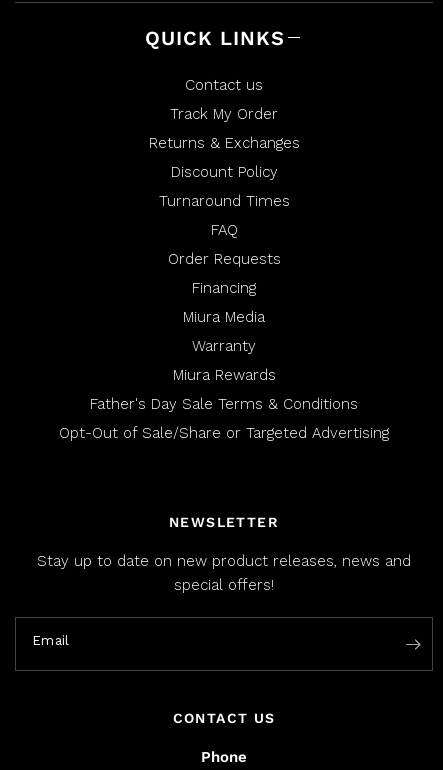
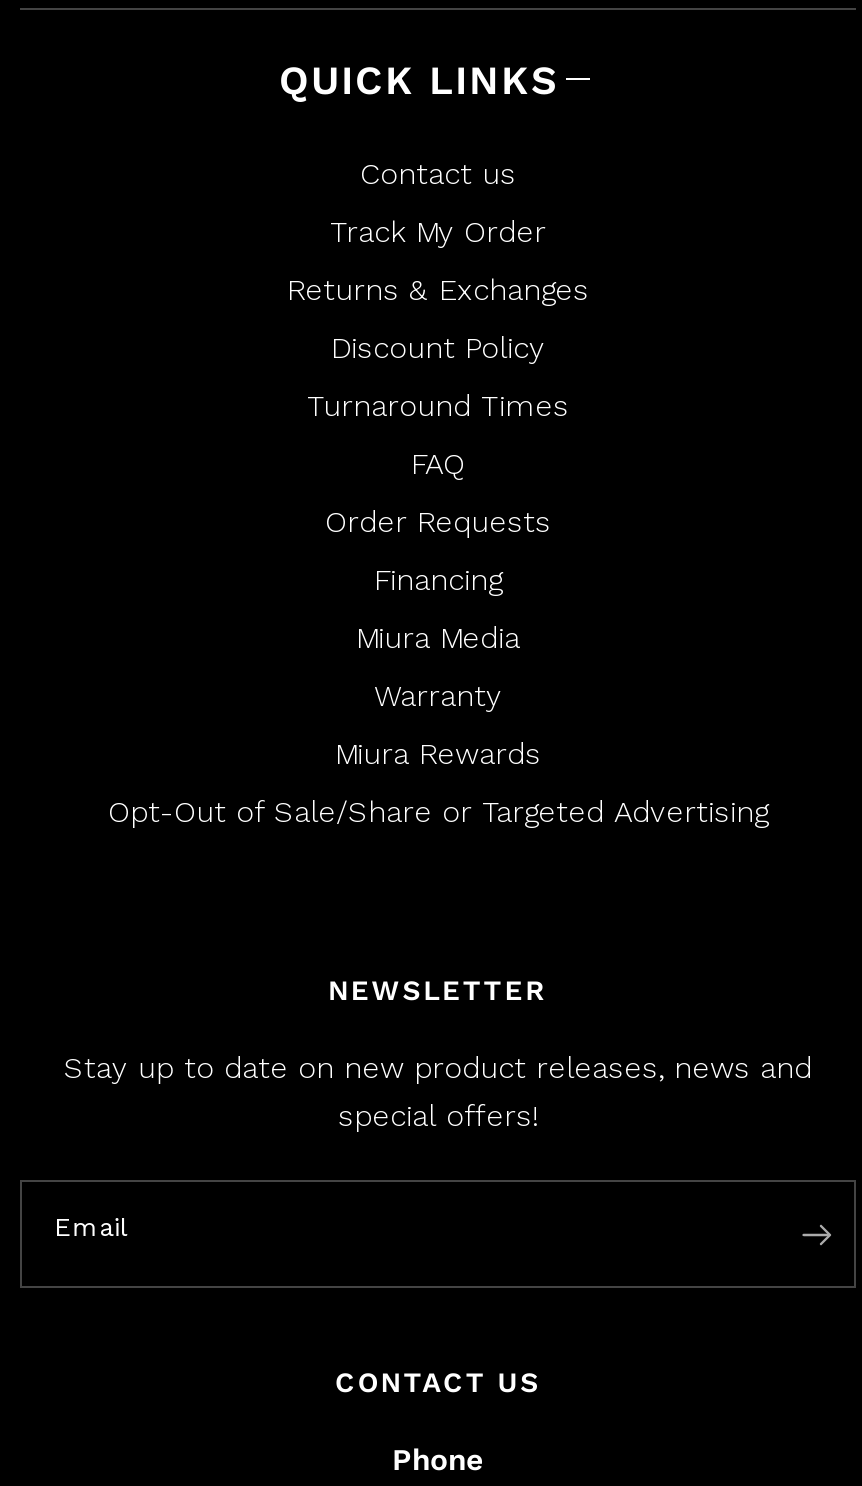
[90,395,358,413] Father's Day Sale Terms & Conditions -> none

